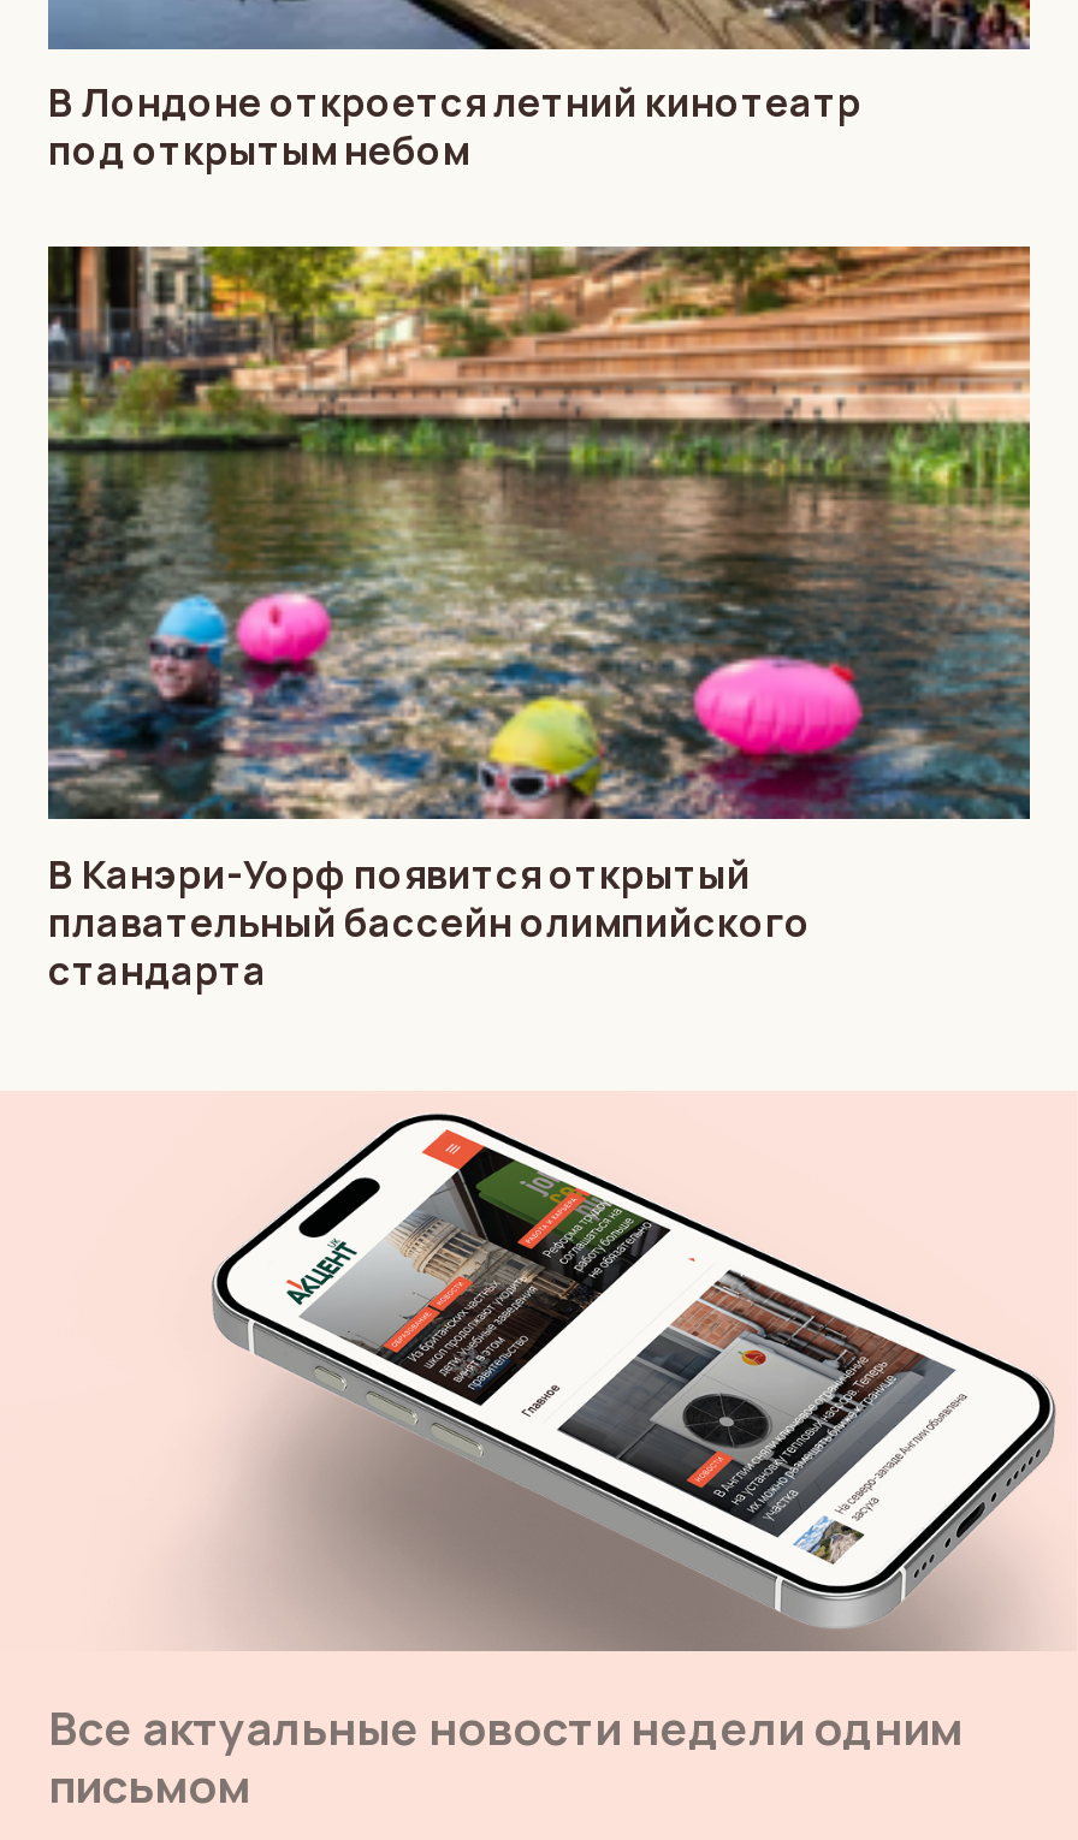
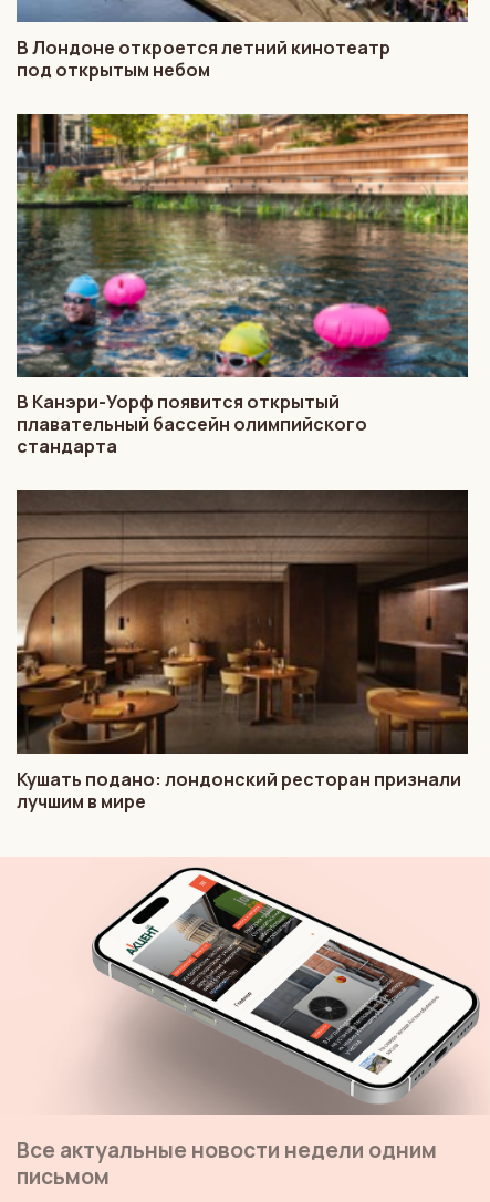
none -> [15,489,469,813] [image] | Кушать подано: лондонский ресторан признали | лучшим в мире

